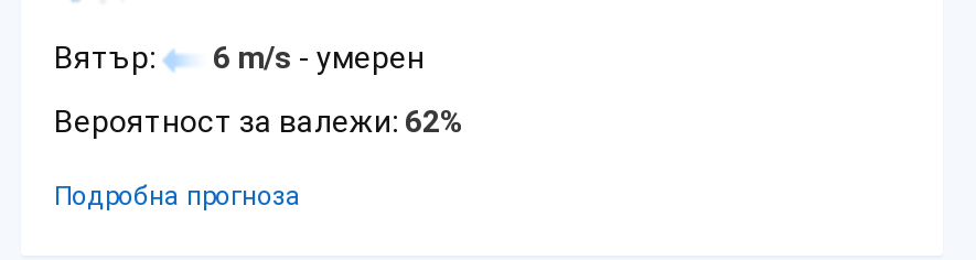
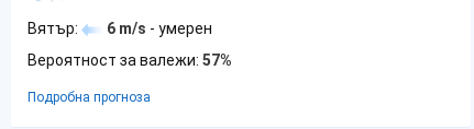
[54,104,464,139] Вероятност за валежи: 62% -> [27,51,232,69] Вероятност за валежи: 57%

